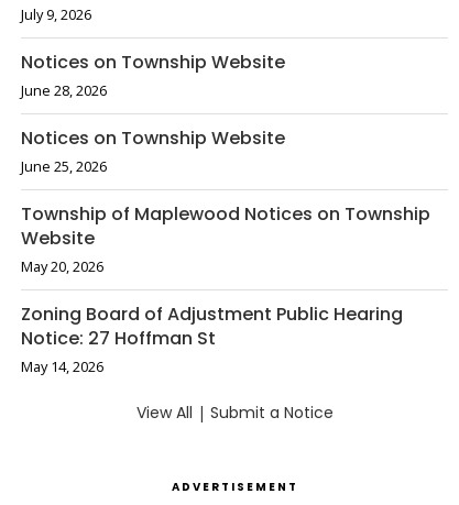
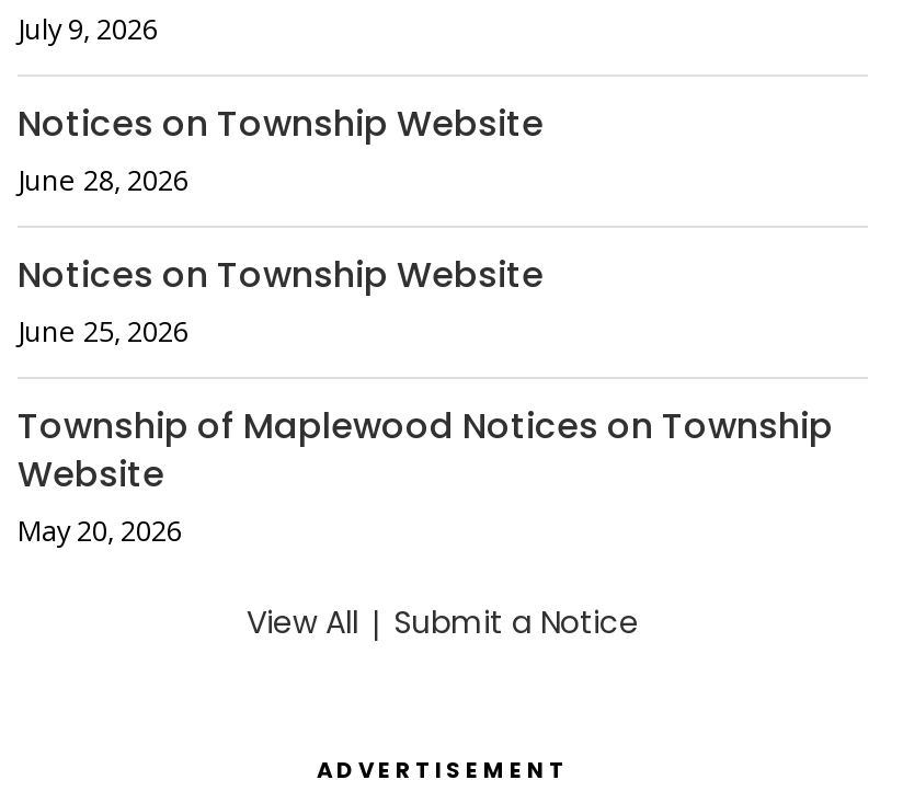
[21,301,403,376] Zoning Board of Adjustment Public Hearing | Notice: 27 Hoffman St | May 14, 2026 -> none

